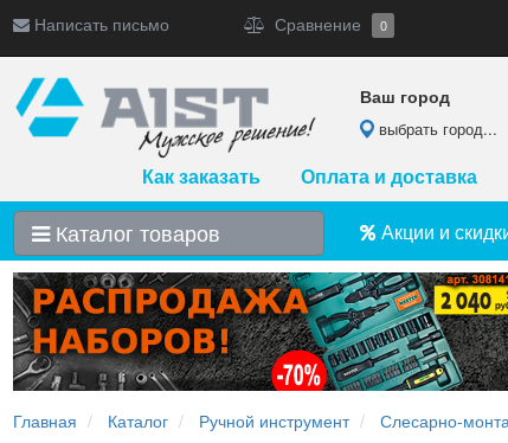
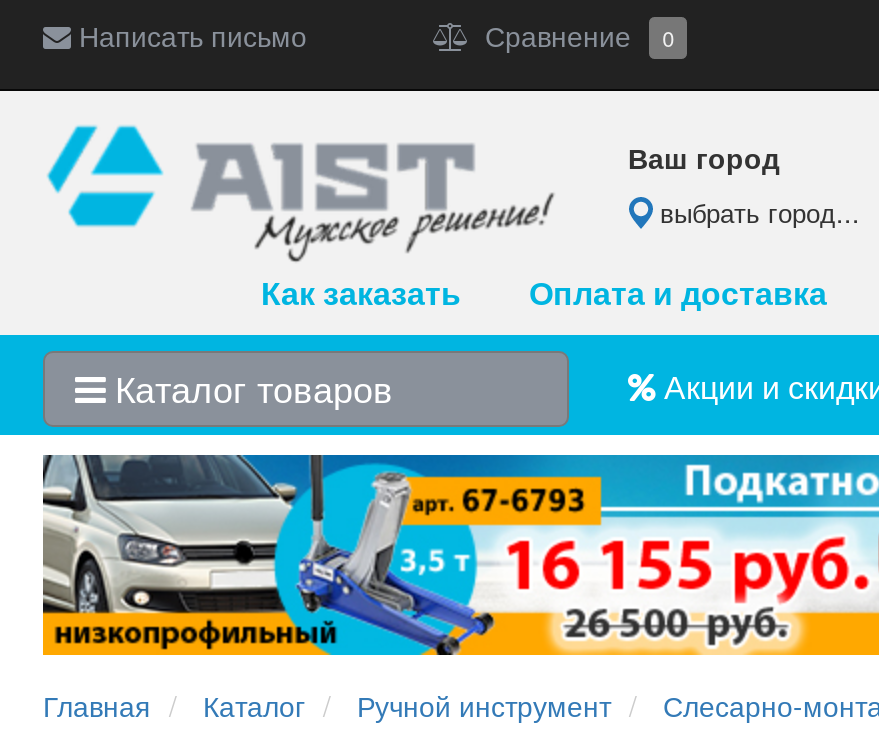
[12,271,504,392] [image] -> [41,453,873,657] [image]

